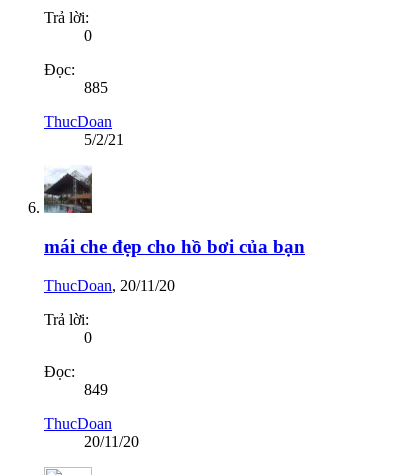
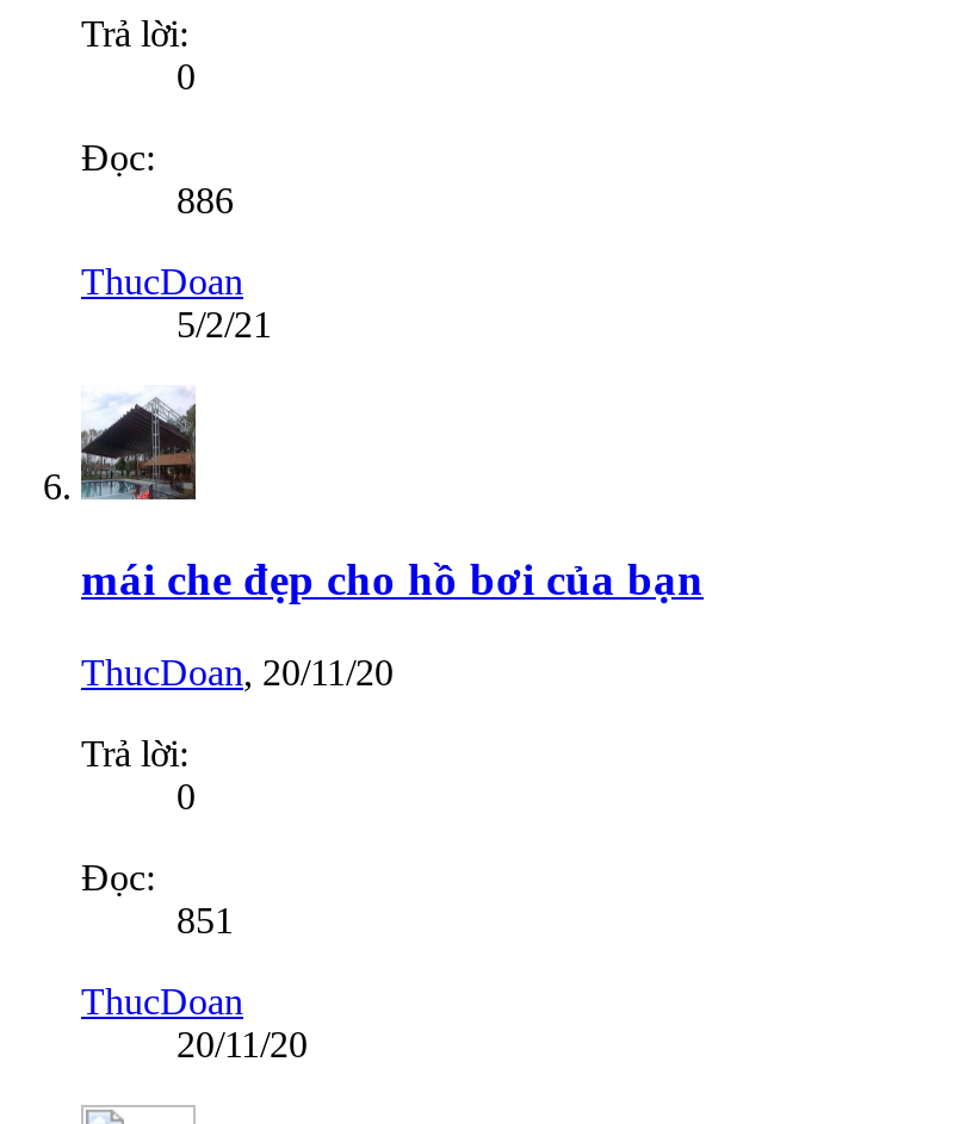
[84,79,108,96] 885 -> [177,181,234,221] 886
[84,381,108,398] 849 -> [177,899,234,940] 851

